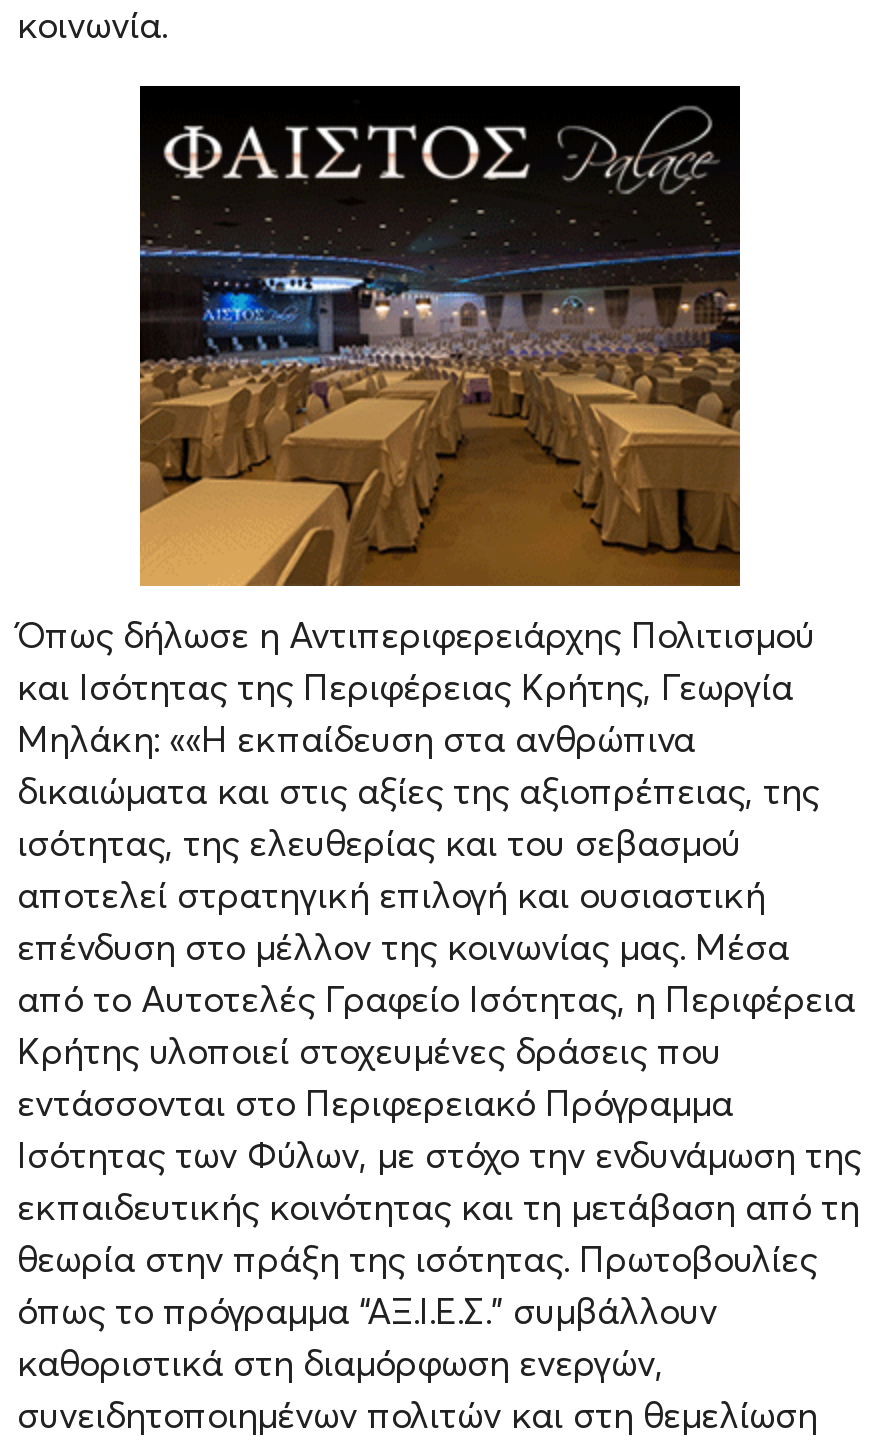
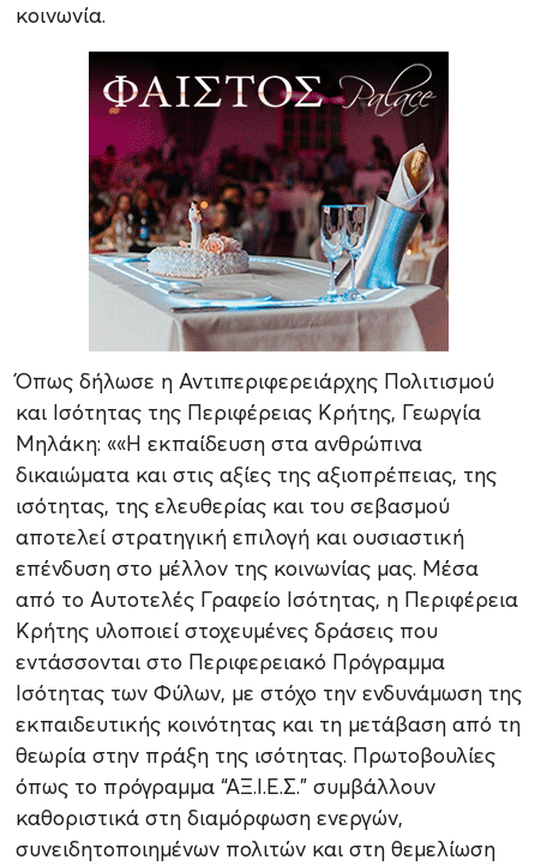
[138,128,740,588] [image] -> [88,76,449,351] [image]

